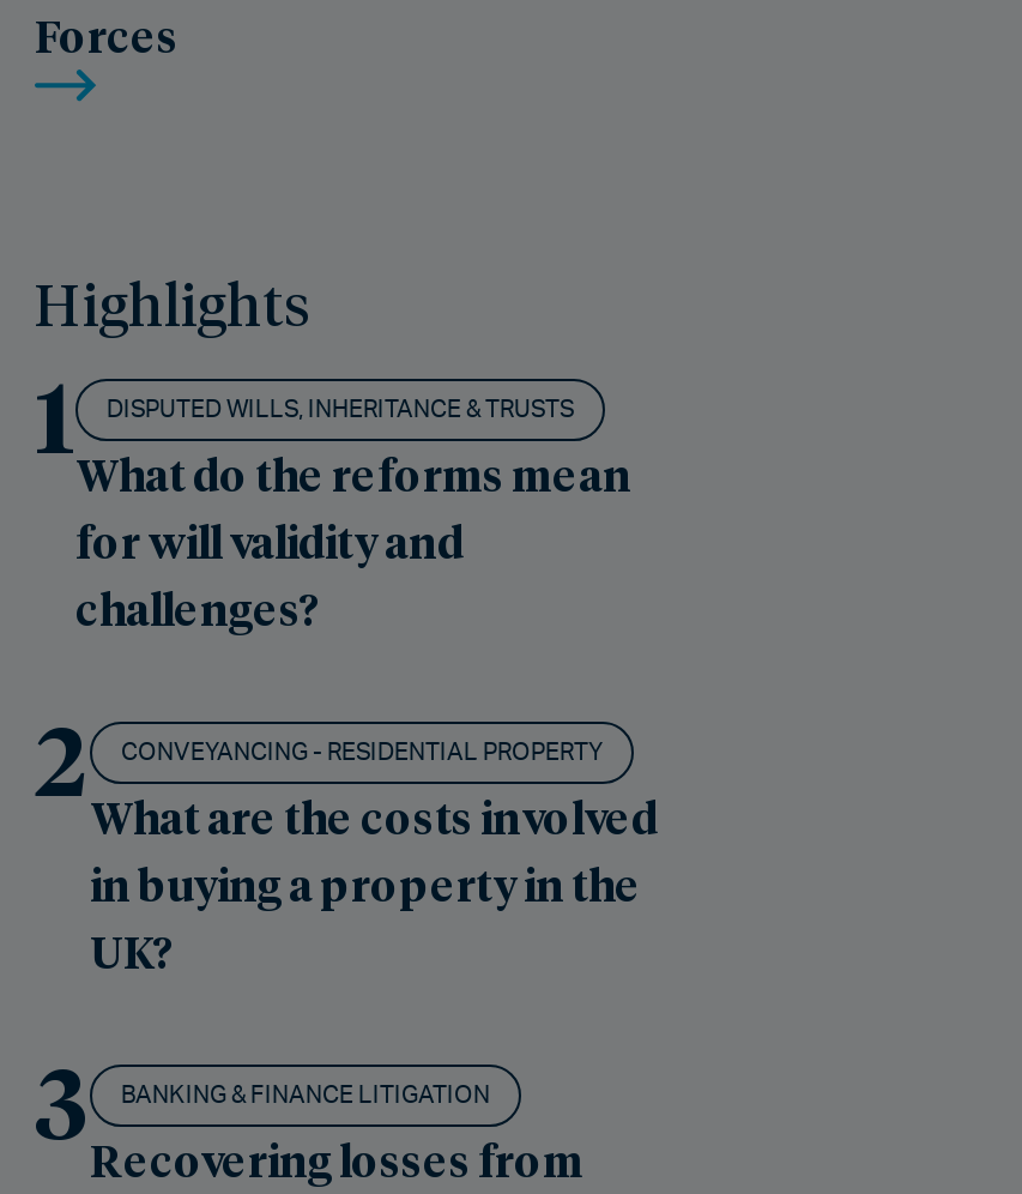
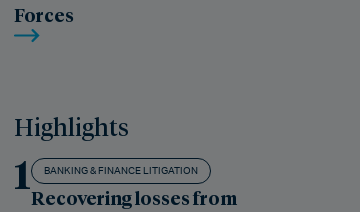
[35,396,658,1163] DISPUTED WILLS, INHERITANCE & TRUSTS | What do the reforms mean | for will validity and | challenges? | 2 | CONVEYANCING - RESIDENTIAL PROPERTY | What are the costs involved | in buying a property in the | UK? | 3 -> none

